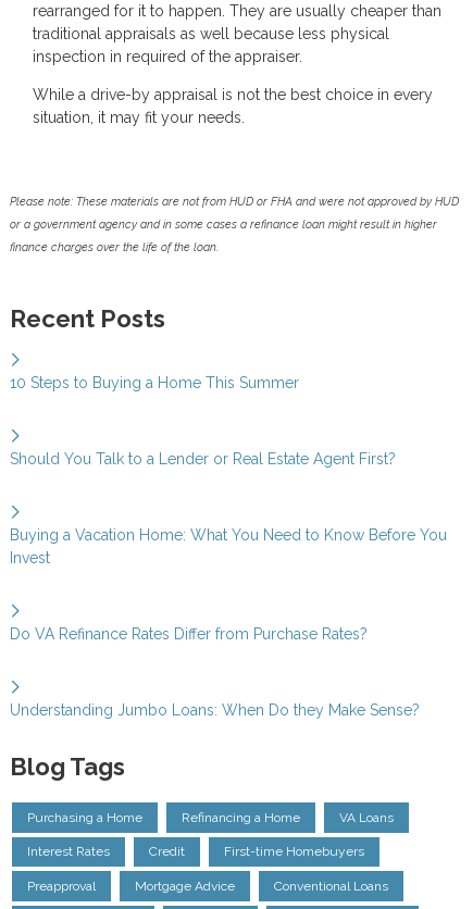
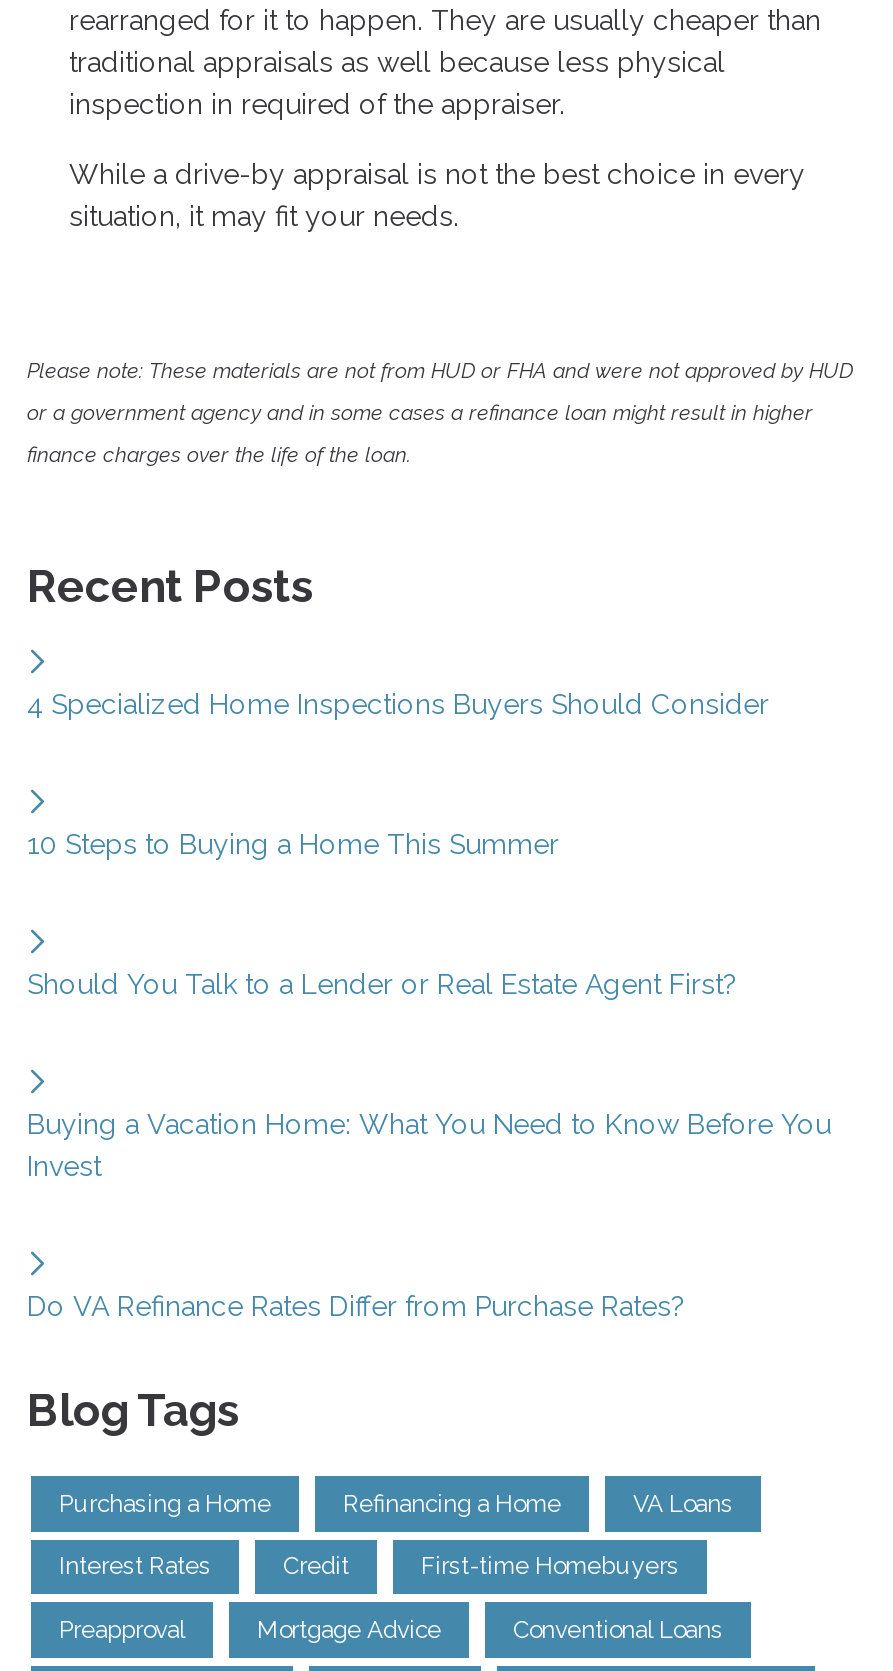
none -> [27,688,769,720] 4 Specialized Home Inspections Buyers Should Consider
moved [10,374,447,643] -> [27,828,831,1322]: 10 Steps to Buying a Home This Summer | Should You Talk to a Lender or Real Estate Agent First? | Buying a Vacation Home: What You Need to Know Before You | Invest | Do VA Refinance Rates Differ from Purchase Rates?
[10,702,420,719] Understanding Jumbo Loans: When Do they Make Sense? -> none

